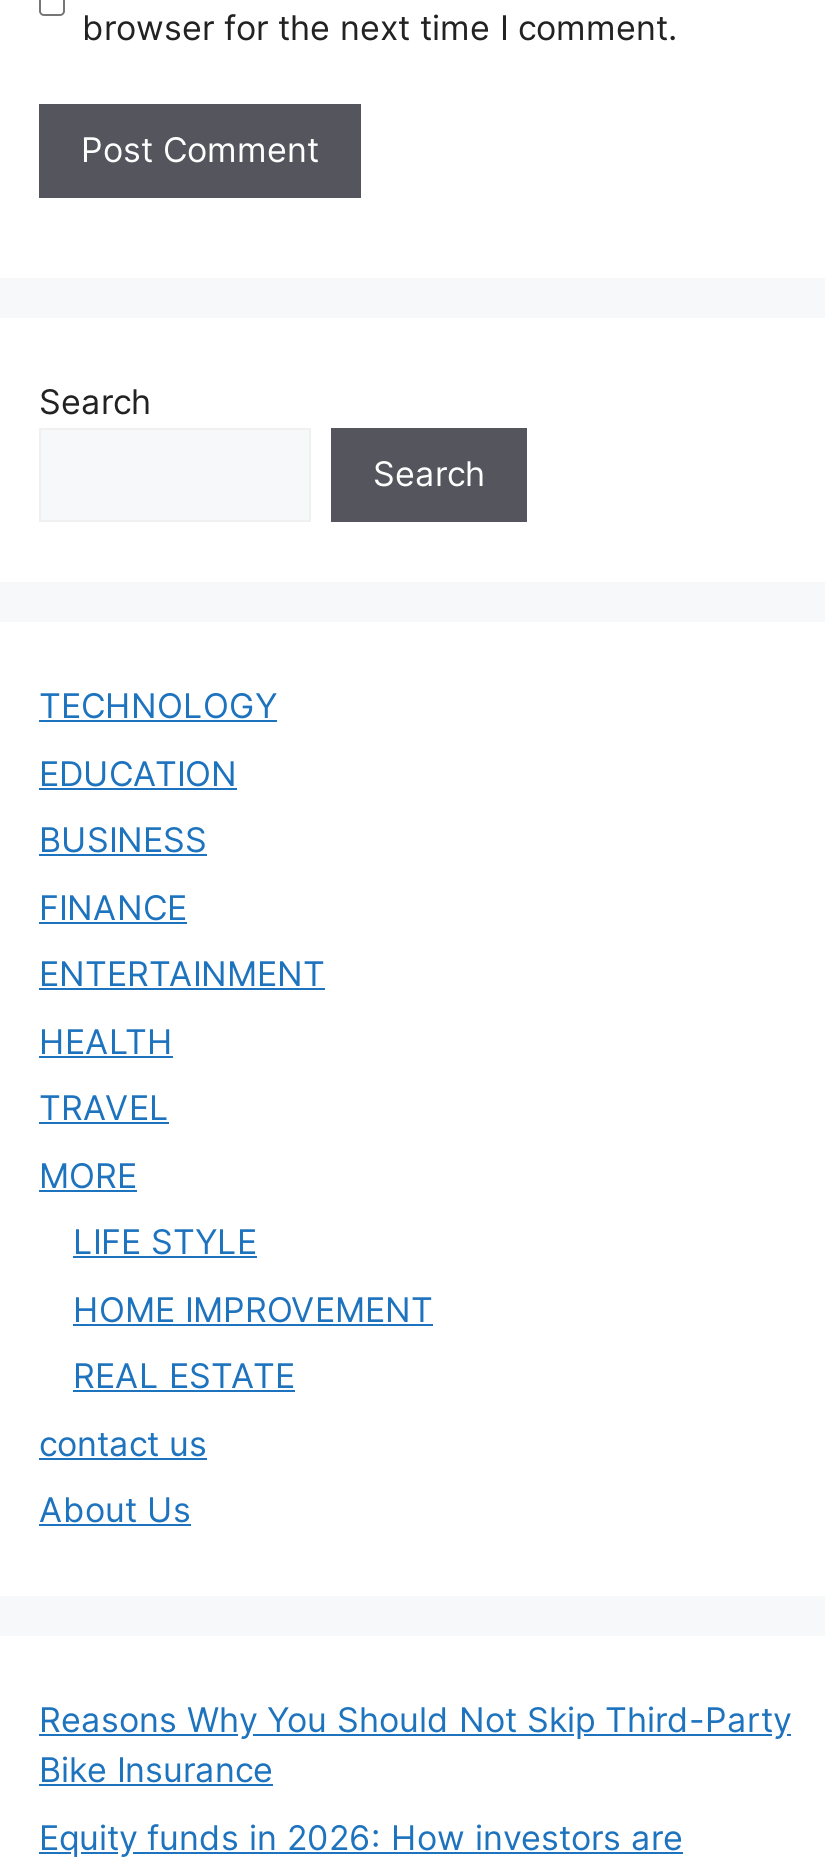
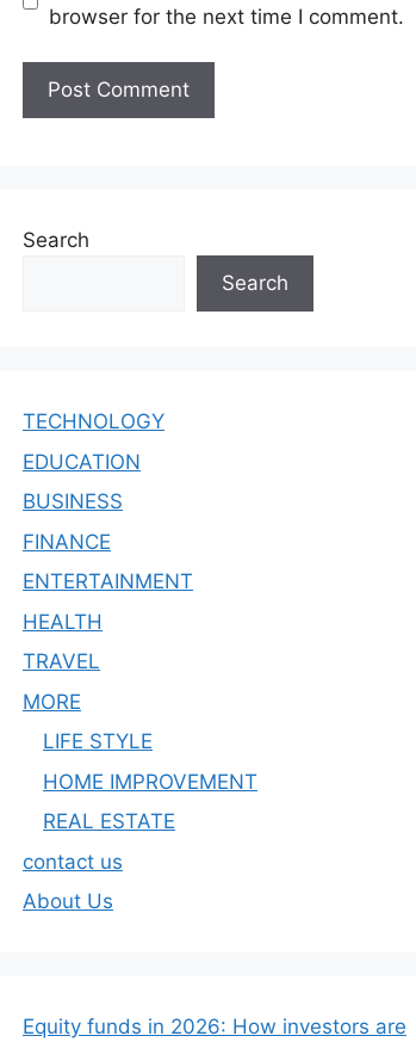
[39,1700,791,1790] Reasons Why You Should Not Skip Third-Party | Bike Insurance -> none

